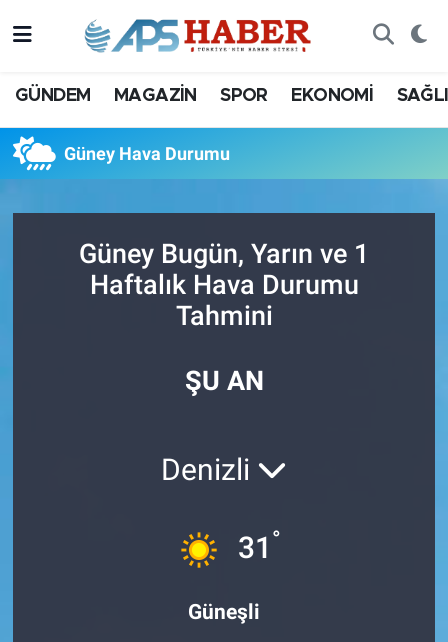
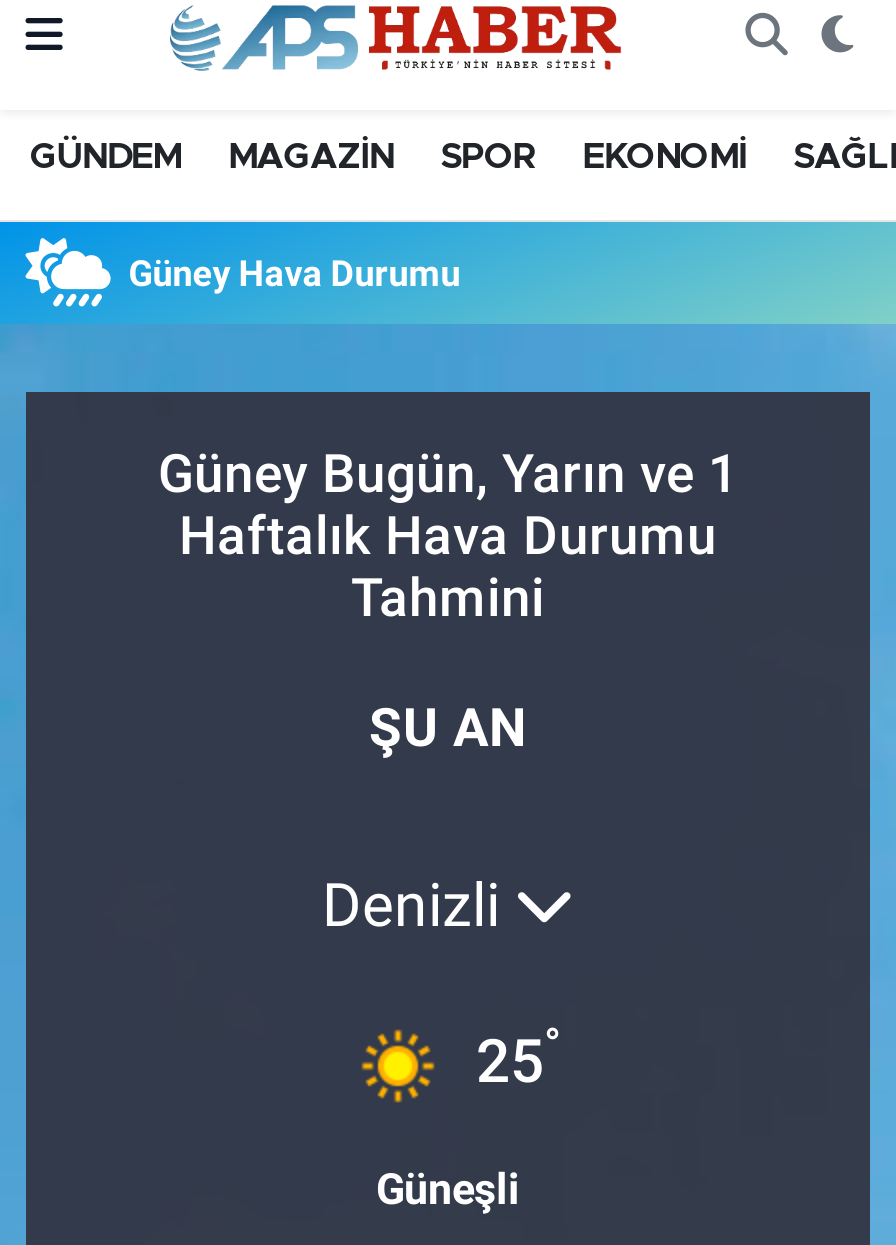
[238,526,281,565] 31° -> [476,1017,562,1096] 25°

